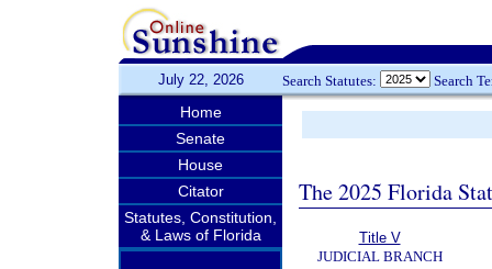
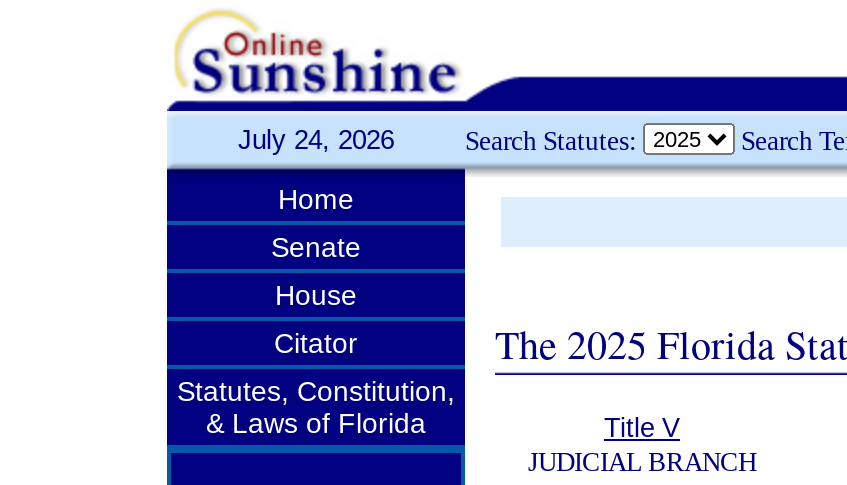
[158,71,243,88] July 22, 2026 -> [238,125,394,155] July 24, 2026

